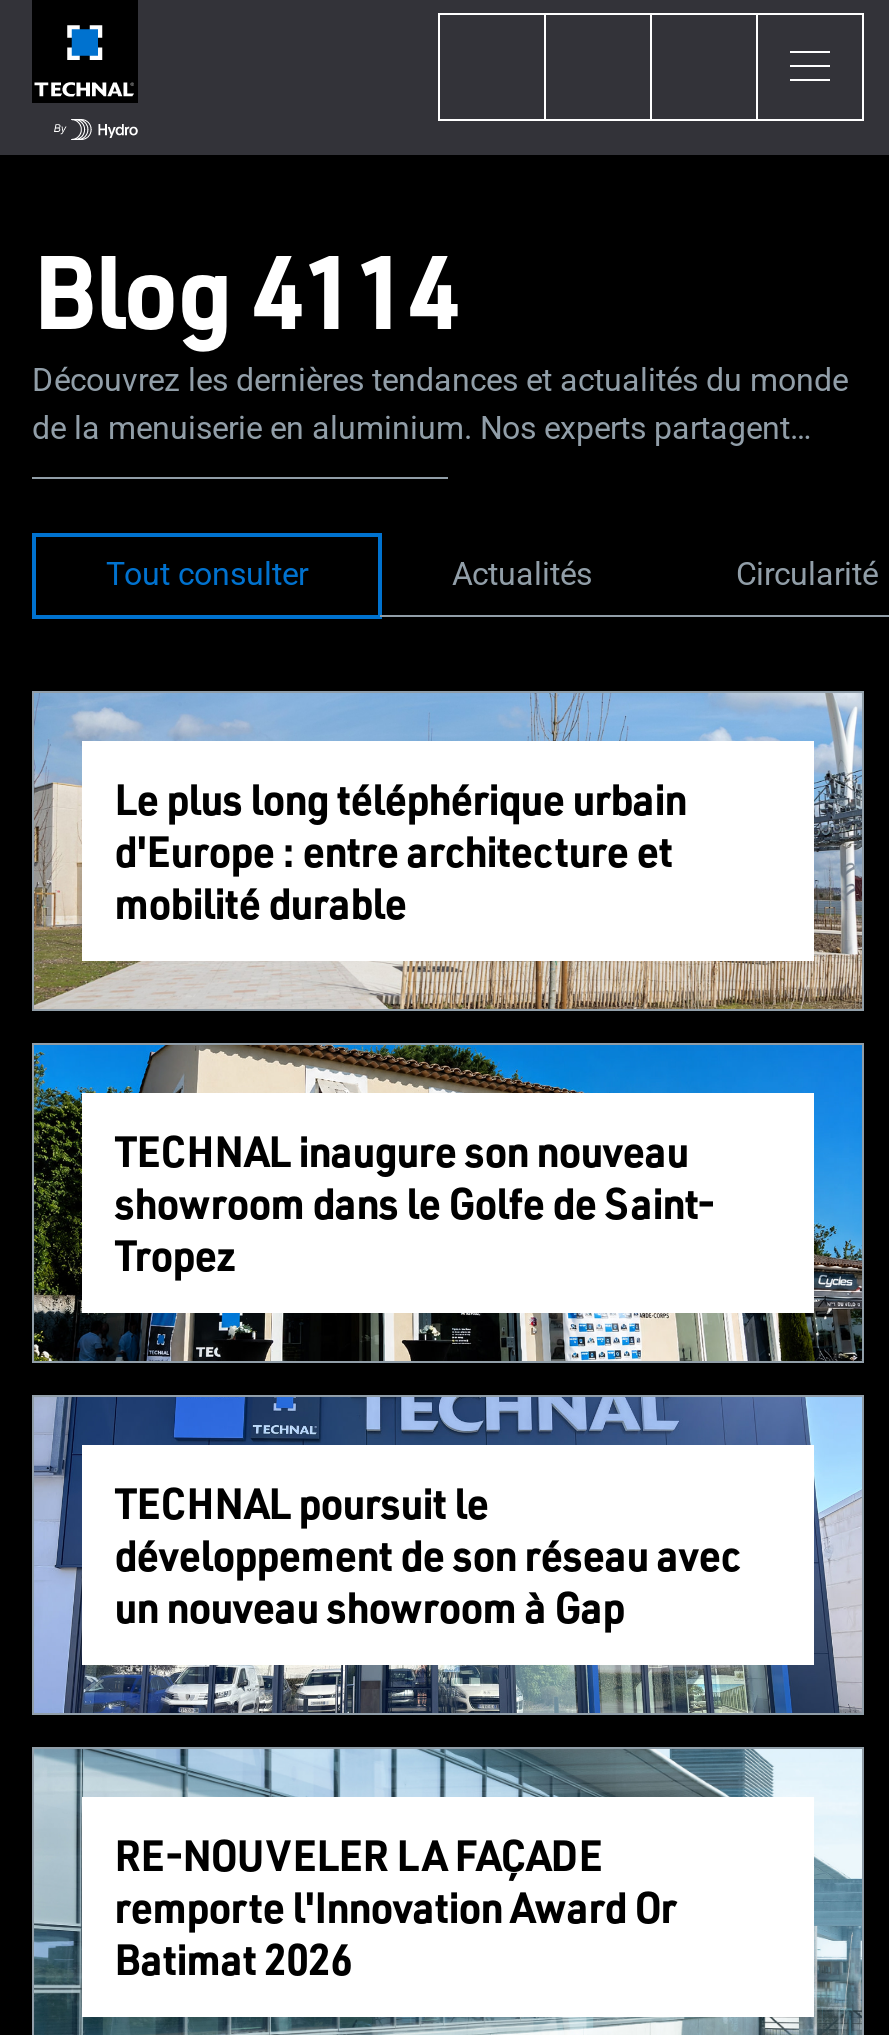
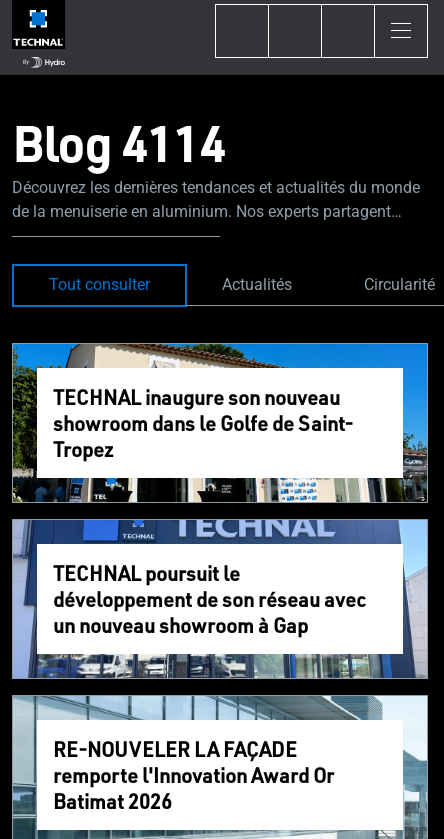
[32,691,864,1011] [image] | Le plus long téléphérique urbain | d'Europe : entre architecture et | mobilité durable -> none

